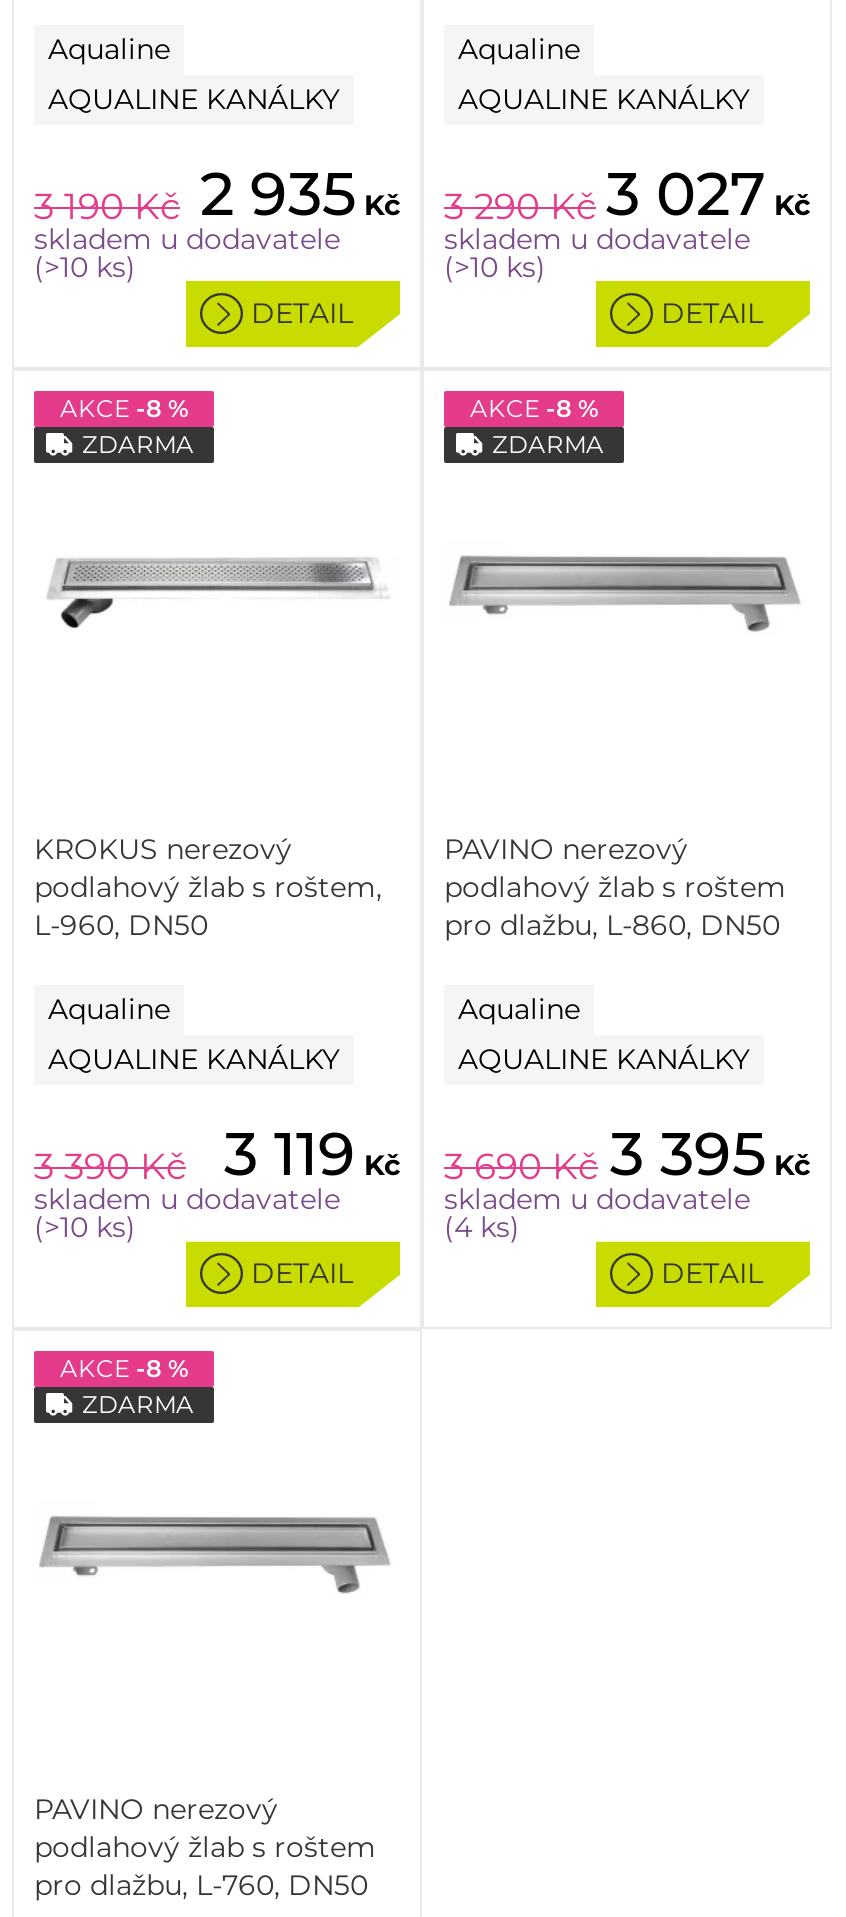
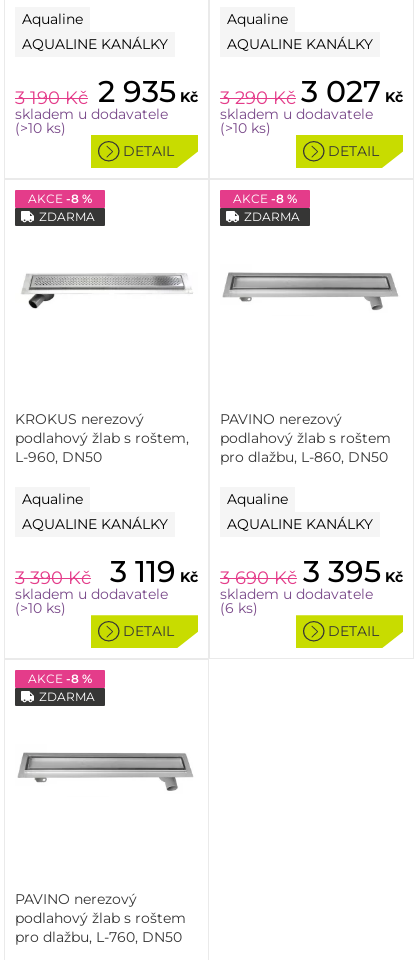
[444,1210,520,1246] (4 ks) -> [220,599,258,617] (6 ks)

